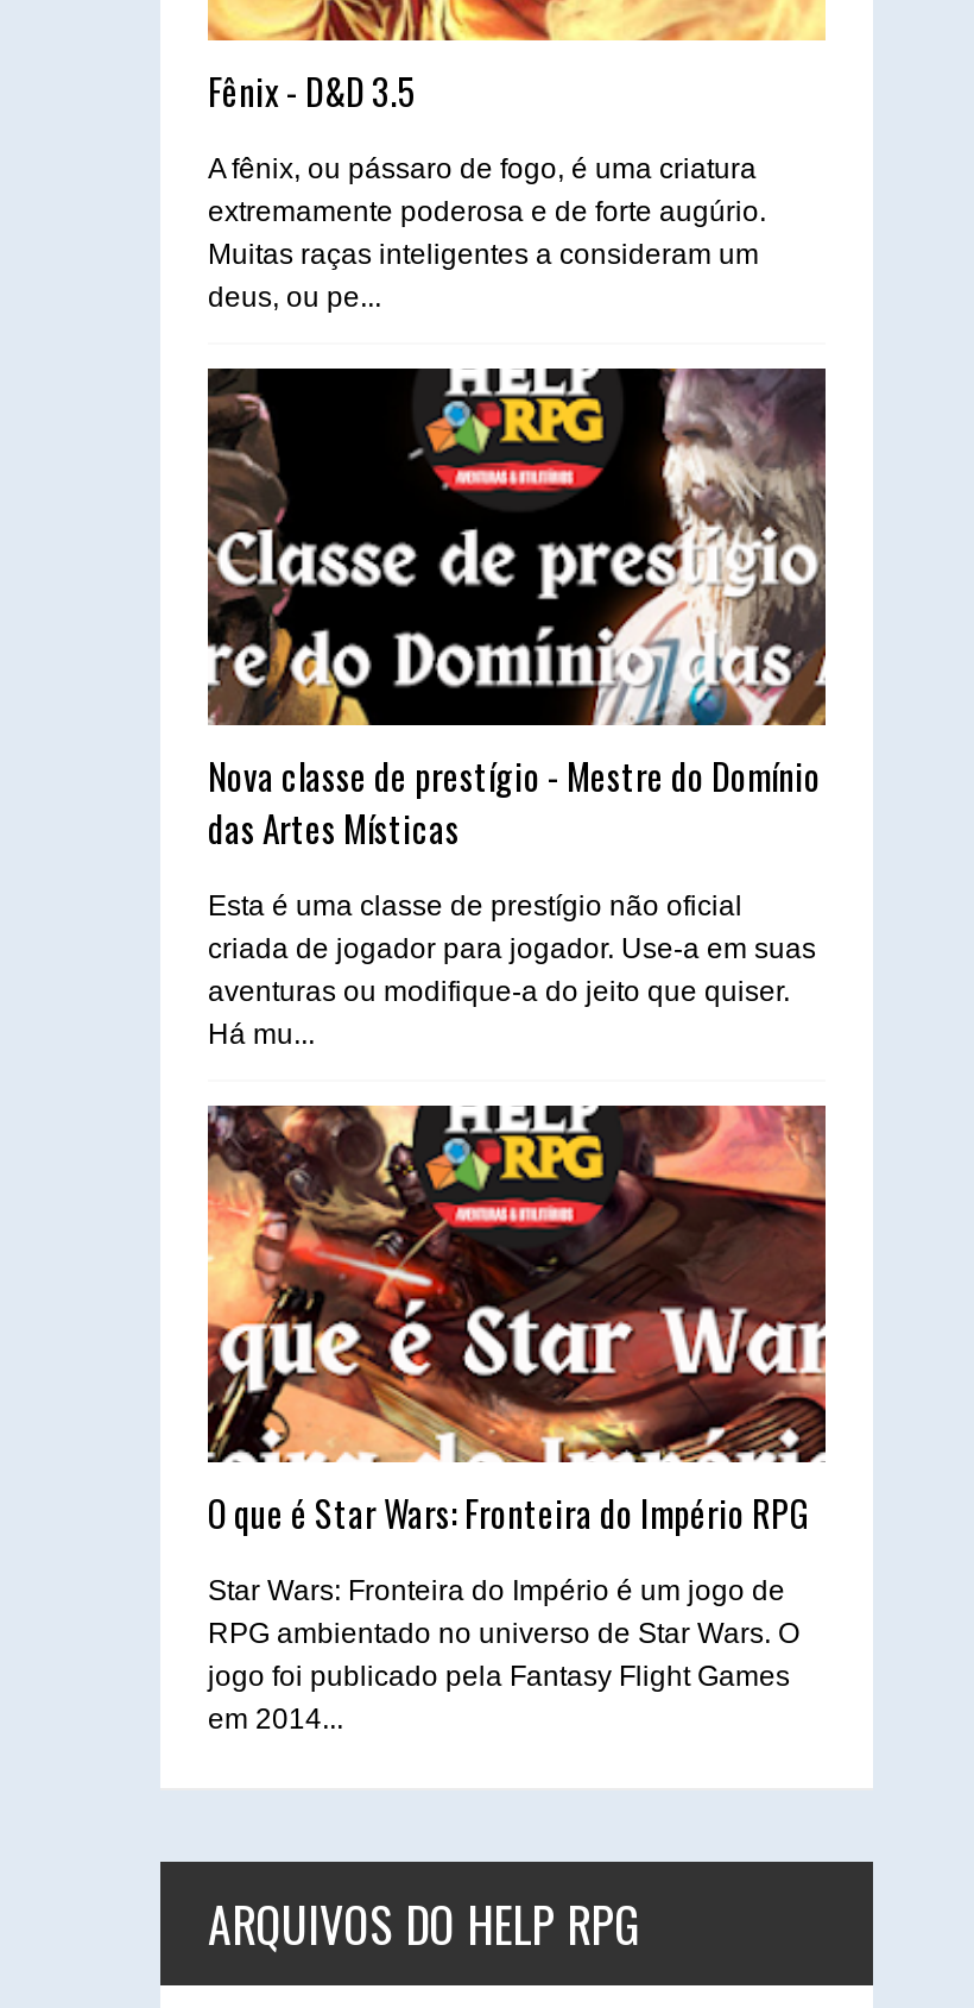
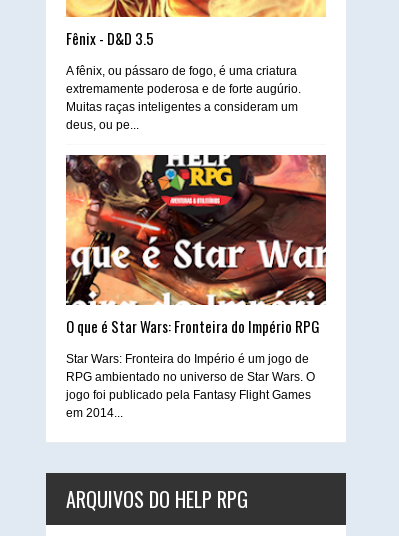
[205,366,828,1050] [image] | Nova classe de prestígio - Mestre do Domínio | das Artes Místicas | Esta é uma classe de prestígio não oficial | criada de jogador para jogador. Use-a em suas | aventuras ou modifique-a do jeito que quiser. | Há mu... -> none

